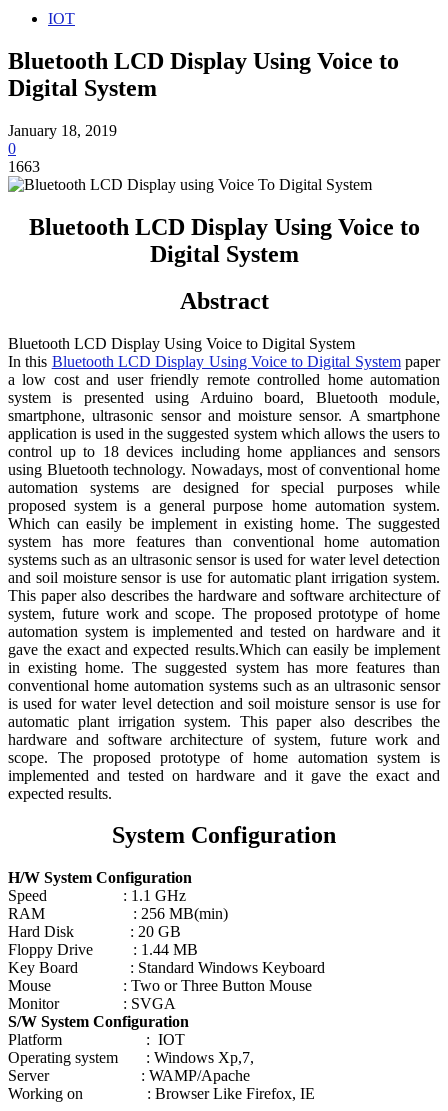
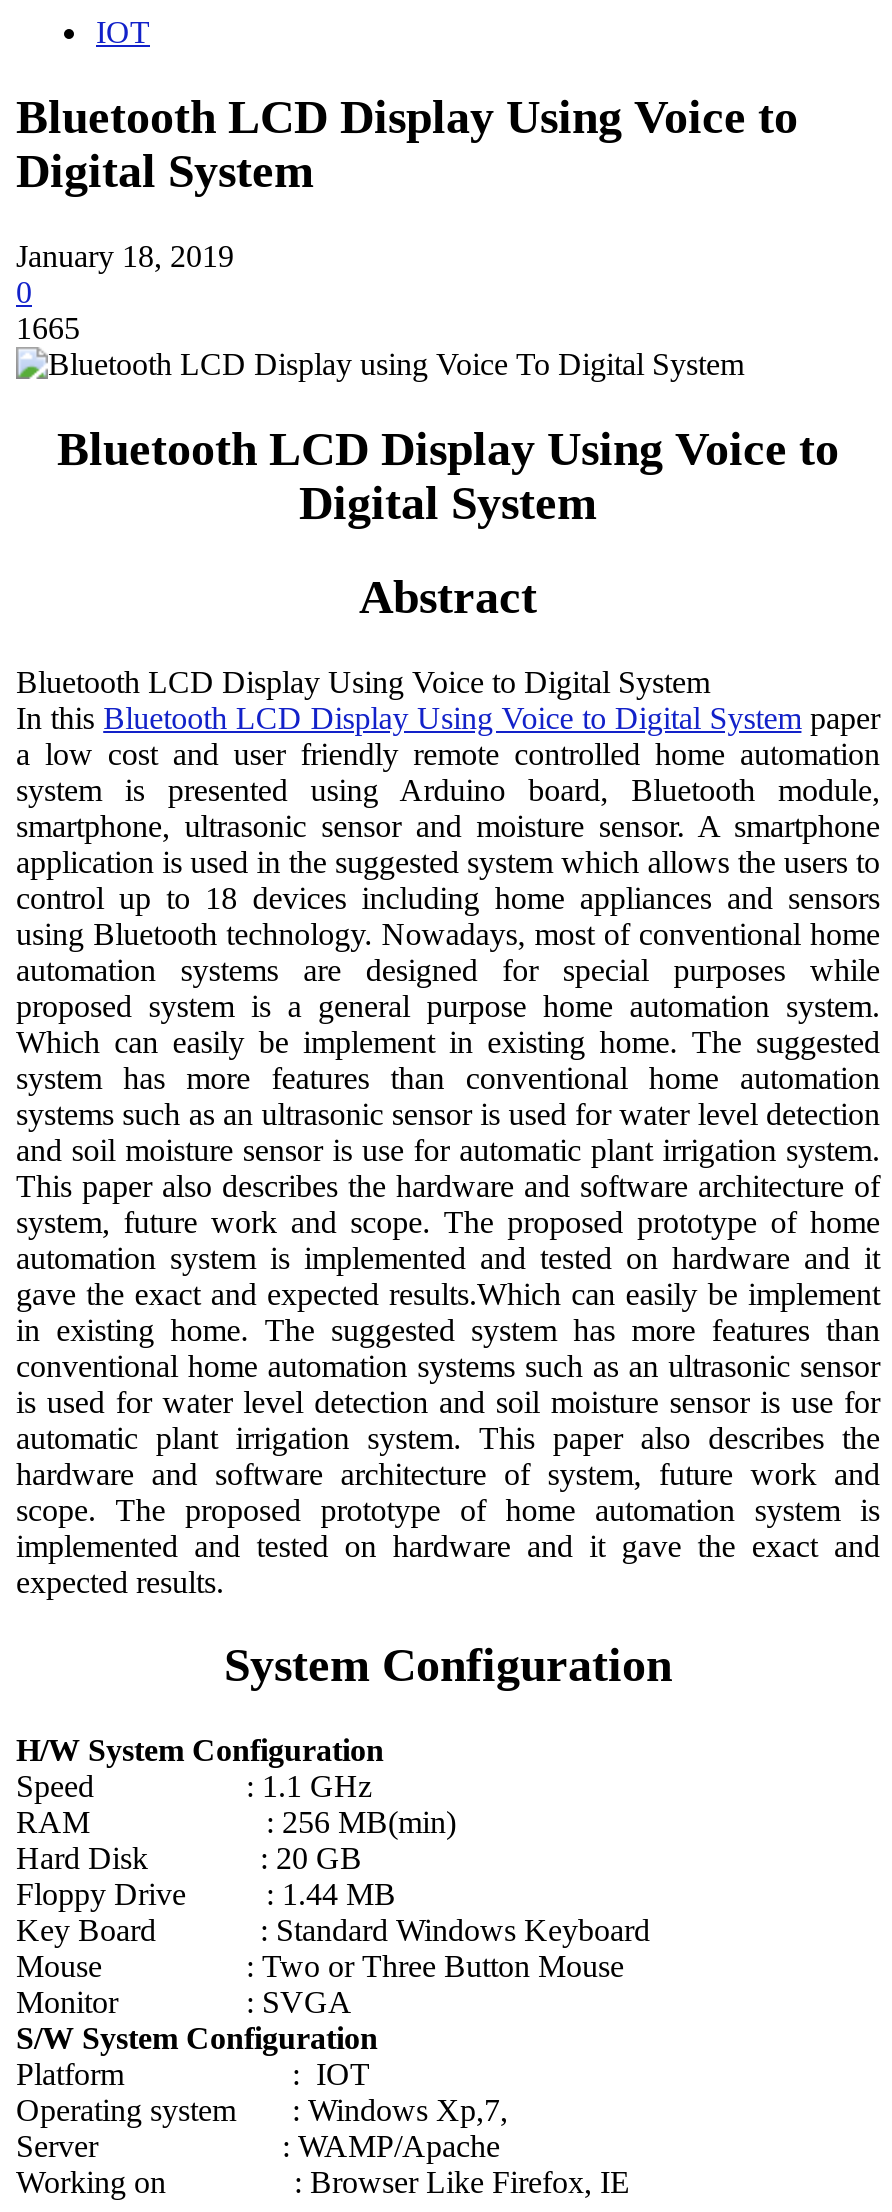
[8,158,40,175] 1663 -> [16,311,80,345] 1665

